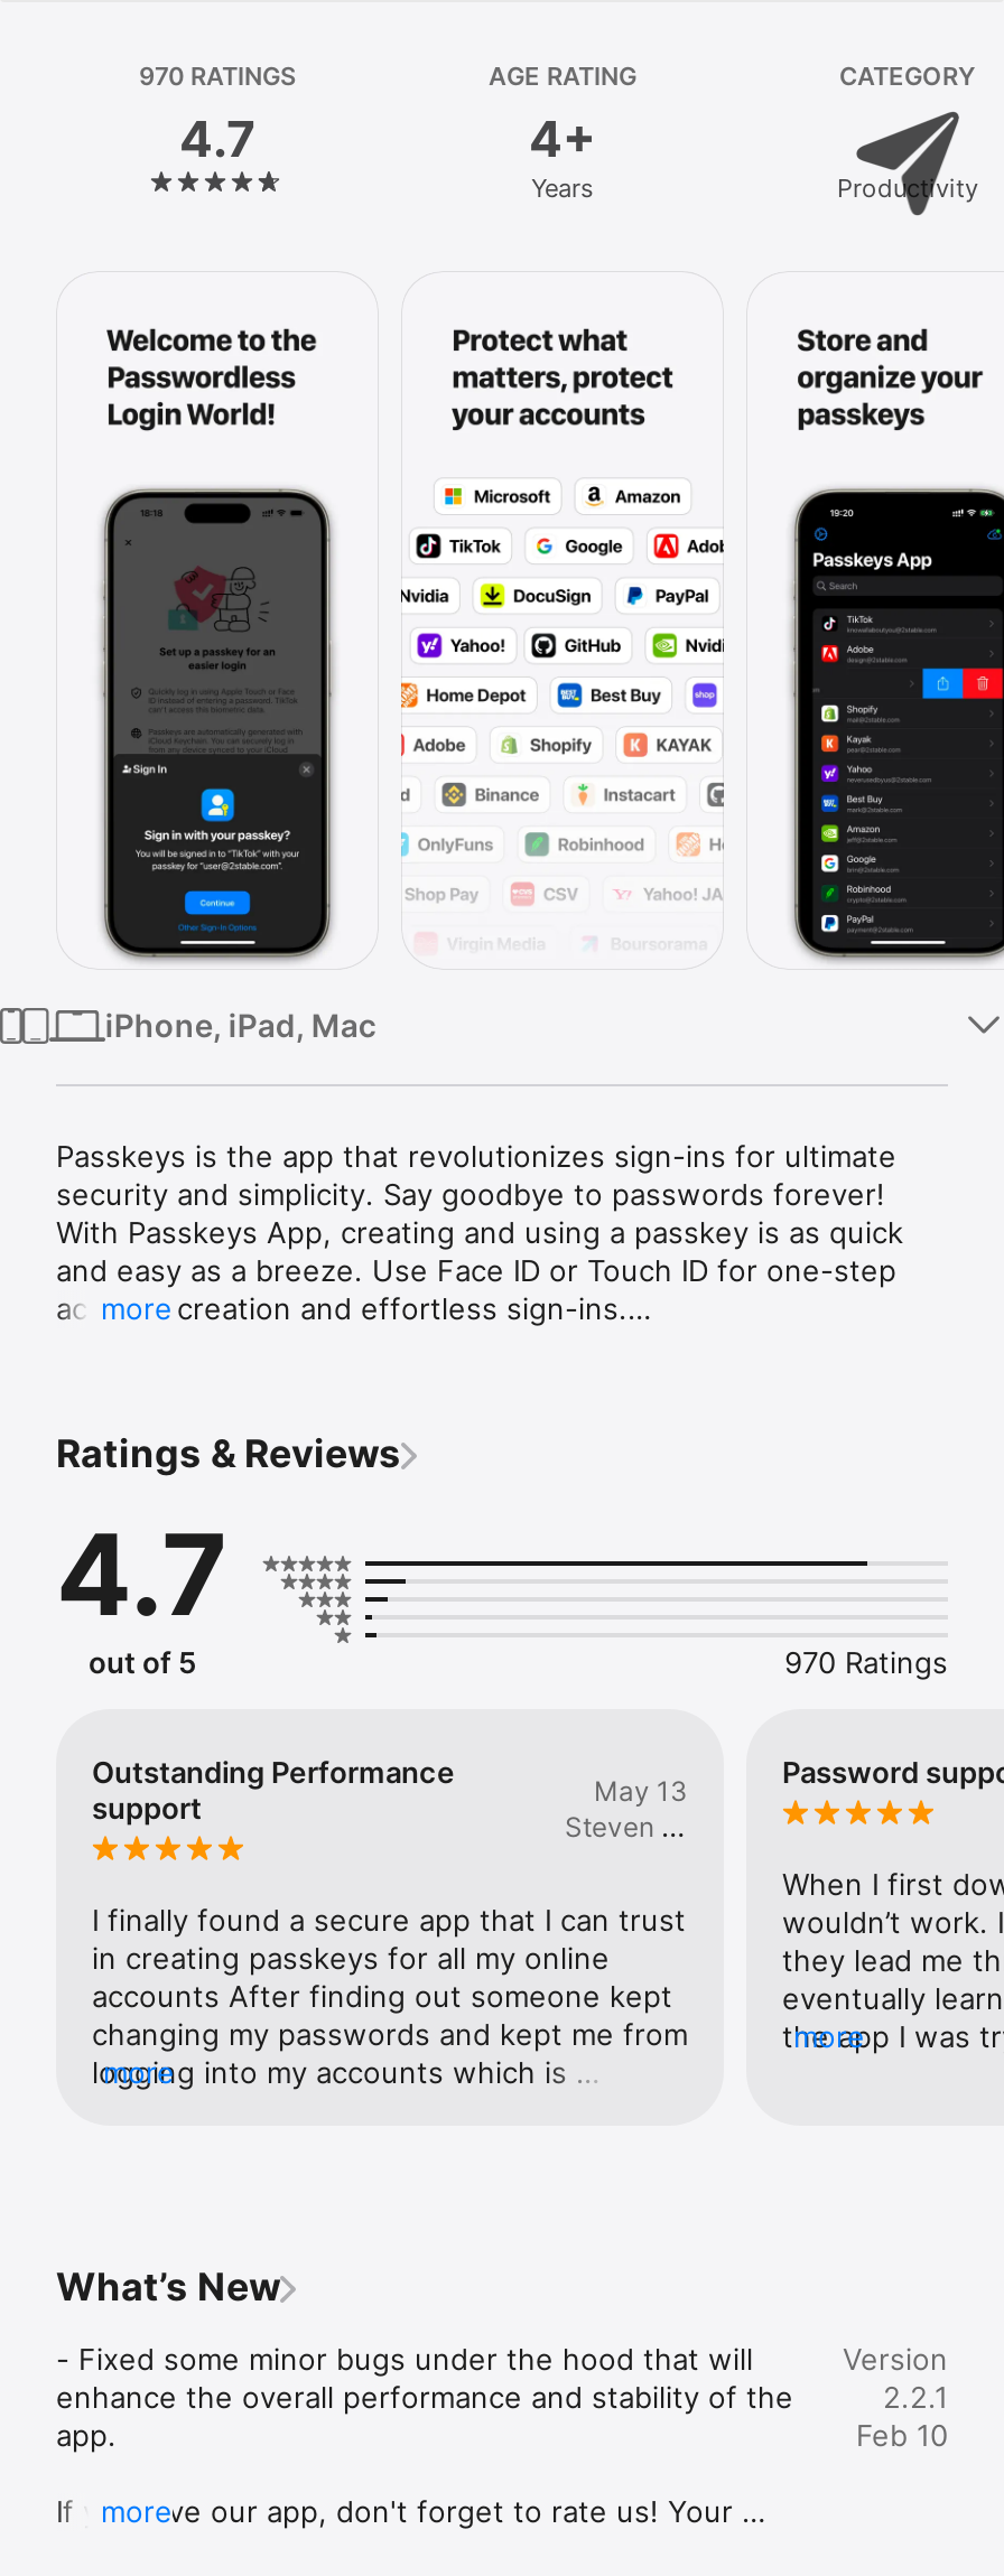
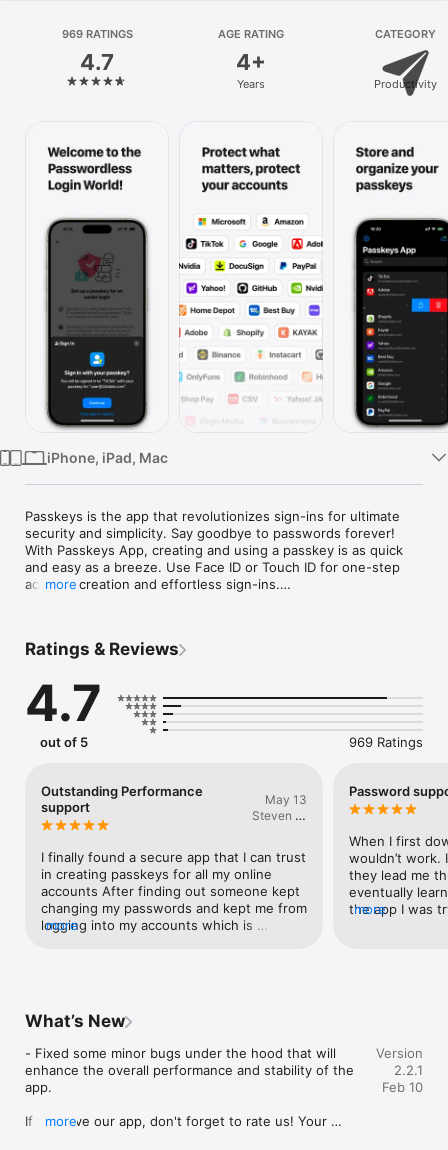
[139,60,296,92] 970 RATINGS -> [61,27,132,41] 969 RATINGS
[784,1644,948,1680] 970 Ratings -> [349,734,423,750] 969 Ratings

